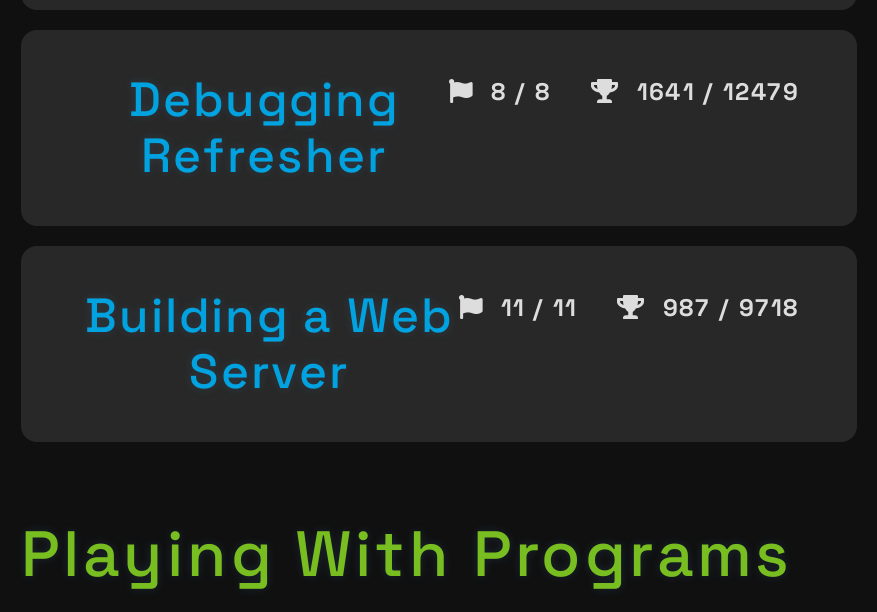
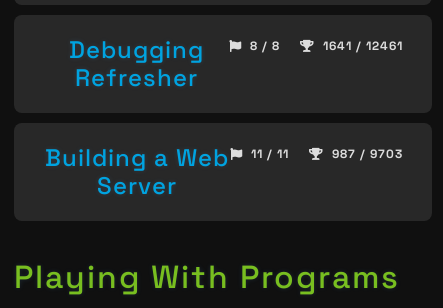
[637,76,799,108] 1641 / 12479 -> [323,38,403,54] 1641 / 12461
[663,291,799,323] 987 / 9718 -> [332,146,403,162] 987 / 9703

